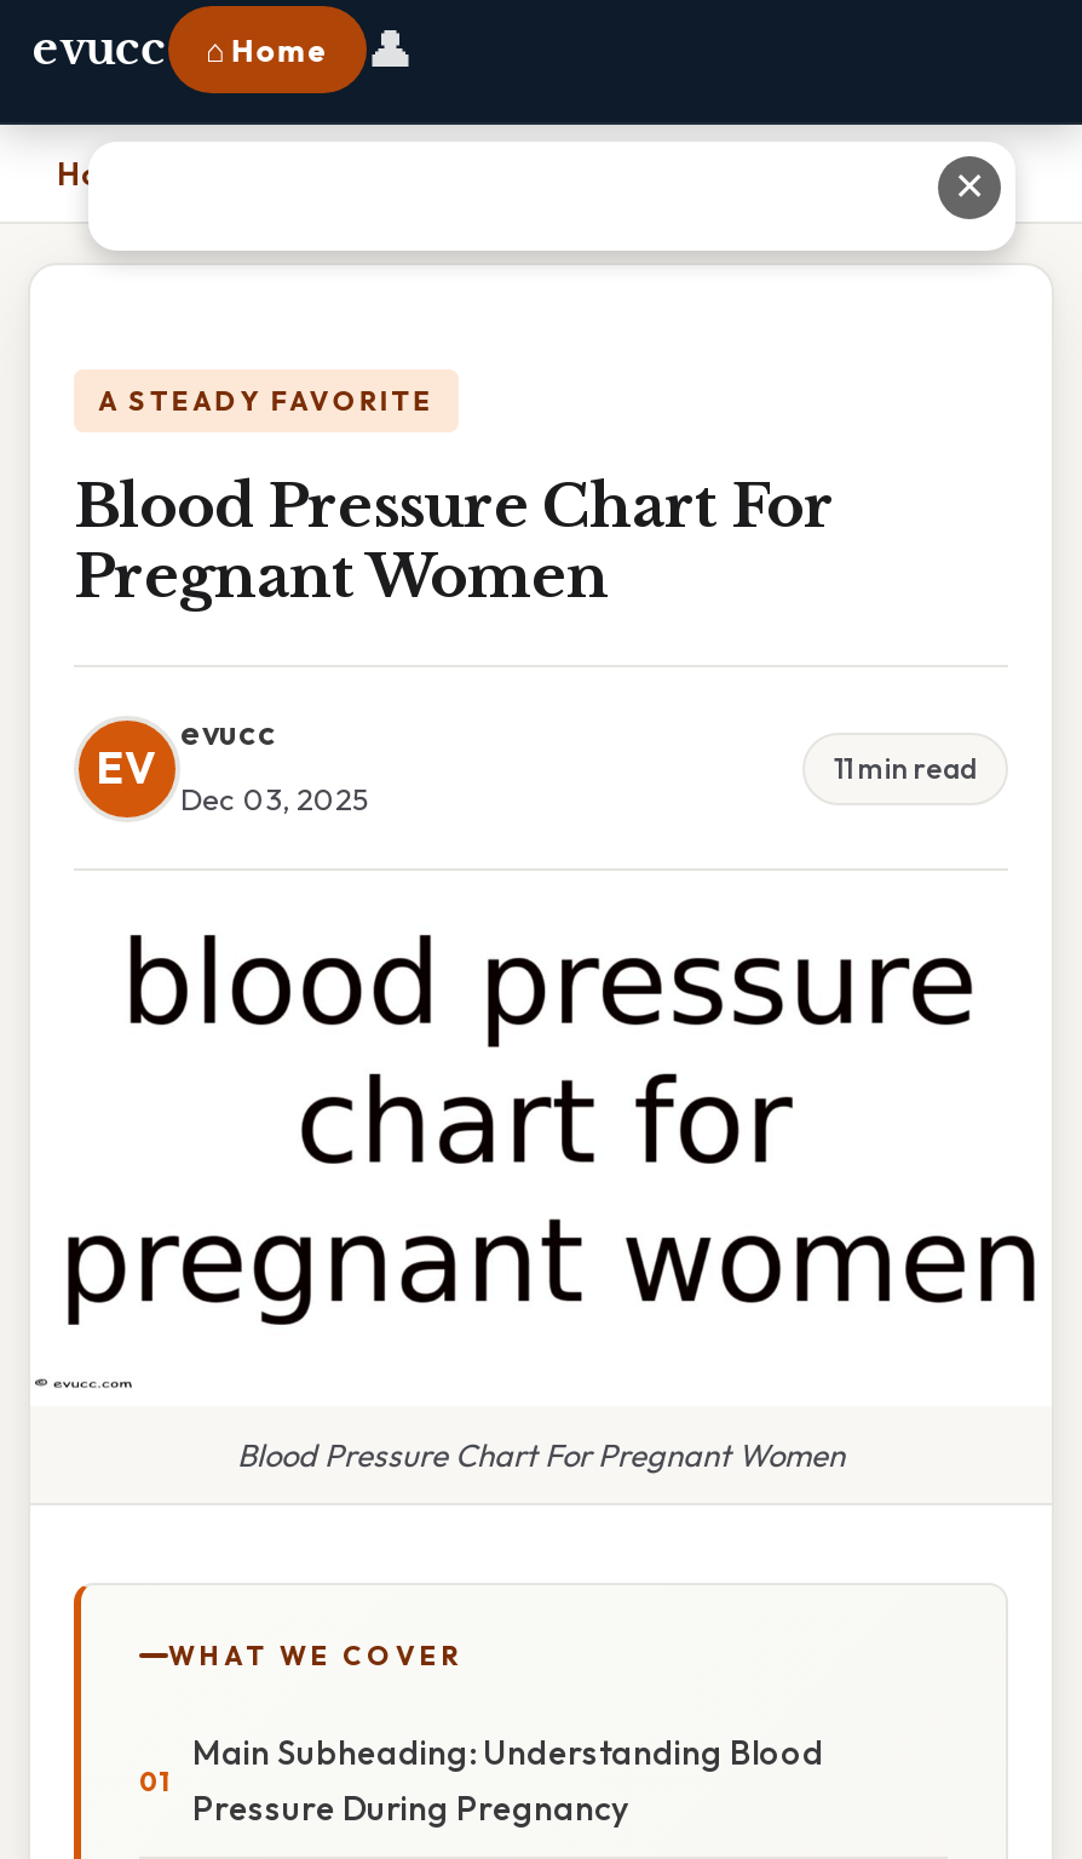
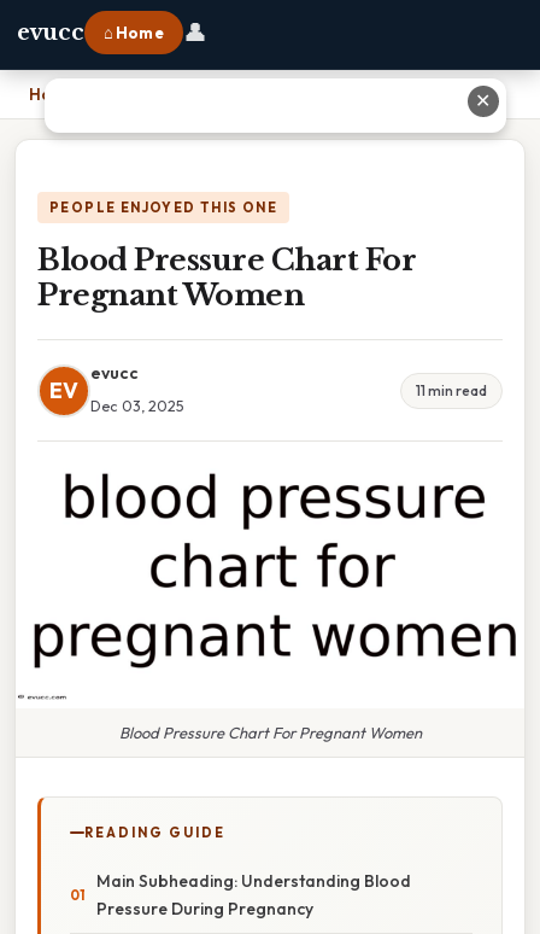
[98,384,434,418] A STEADY FAVORITE -> [49,199,277,216] PEOPLE ENJOYED THIS ONE
[168,1638,464,1672] WHAT WE COVER -> [84,824,225,841] READING GUIDE

